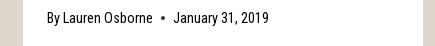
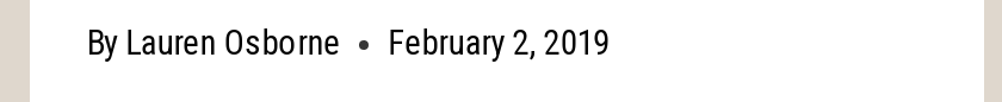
[47,10,269,27] By Lauren Osborne January 31, 2019 -> [87,24,610,65] By Lauren Osborne February 2, 2019

